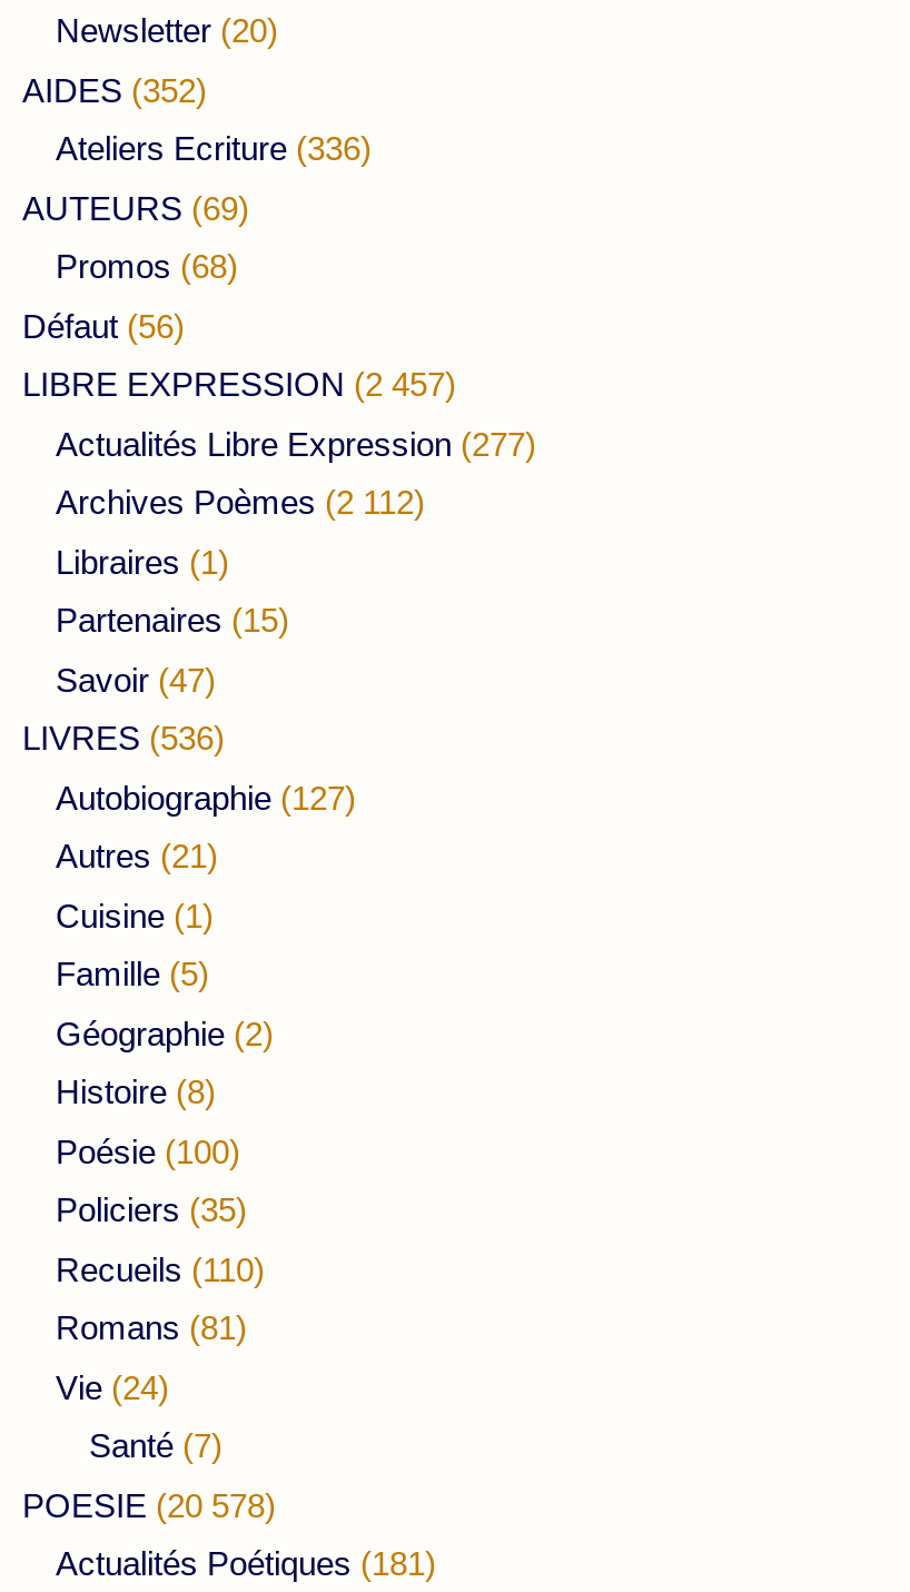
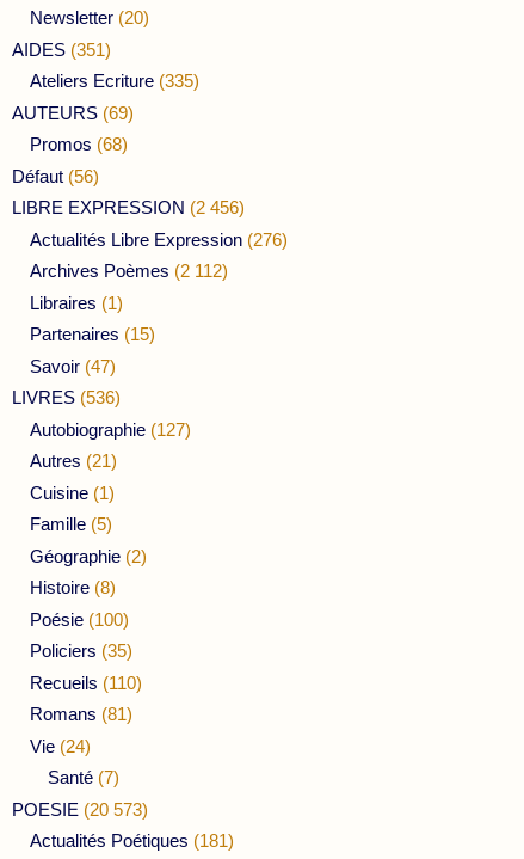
[22,70,207,108] AIDES (352) -> [12,39,111,59] AIDES (351)
[56,129,372,167] Ateliers Ecriture (336) -> [30,71,199,91] Ateliers Ecriture (335)
[22,365,456,403] LIBRE EXPRESSION (2 457) -> [12,197,245,218] LIBRE EXPRESSION (2 456)
[56,424,536,462] Actualités Libre Expression (277) -> [30,229,288,249] Actualités Libre Expression (276)
[22,1485,276,1523] POESIE (20 578) -> [12,799,148,819] POESIE (20 573)

